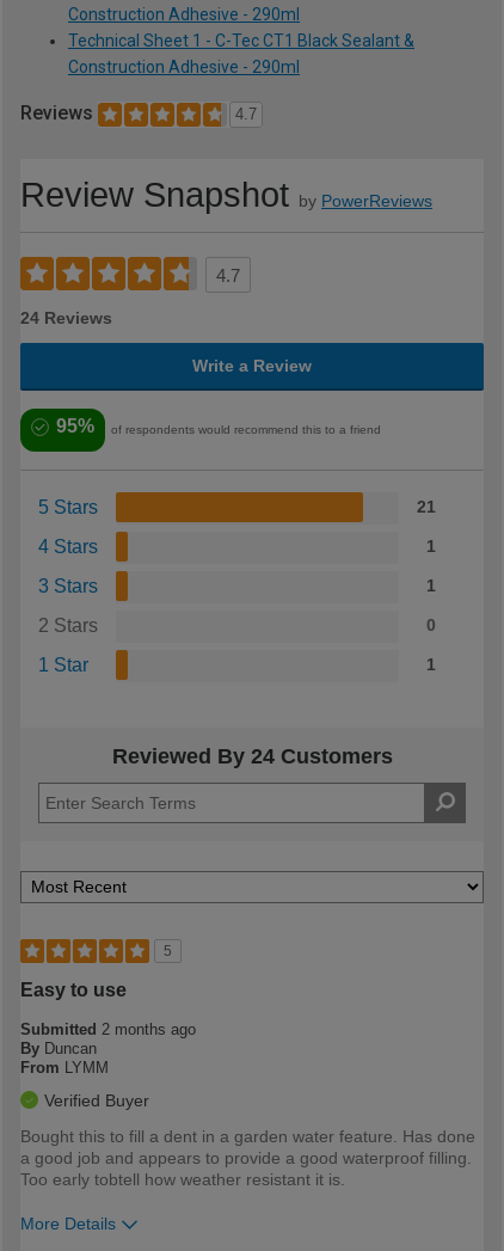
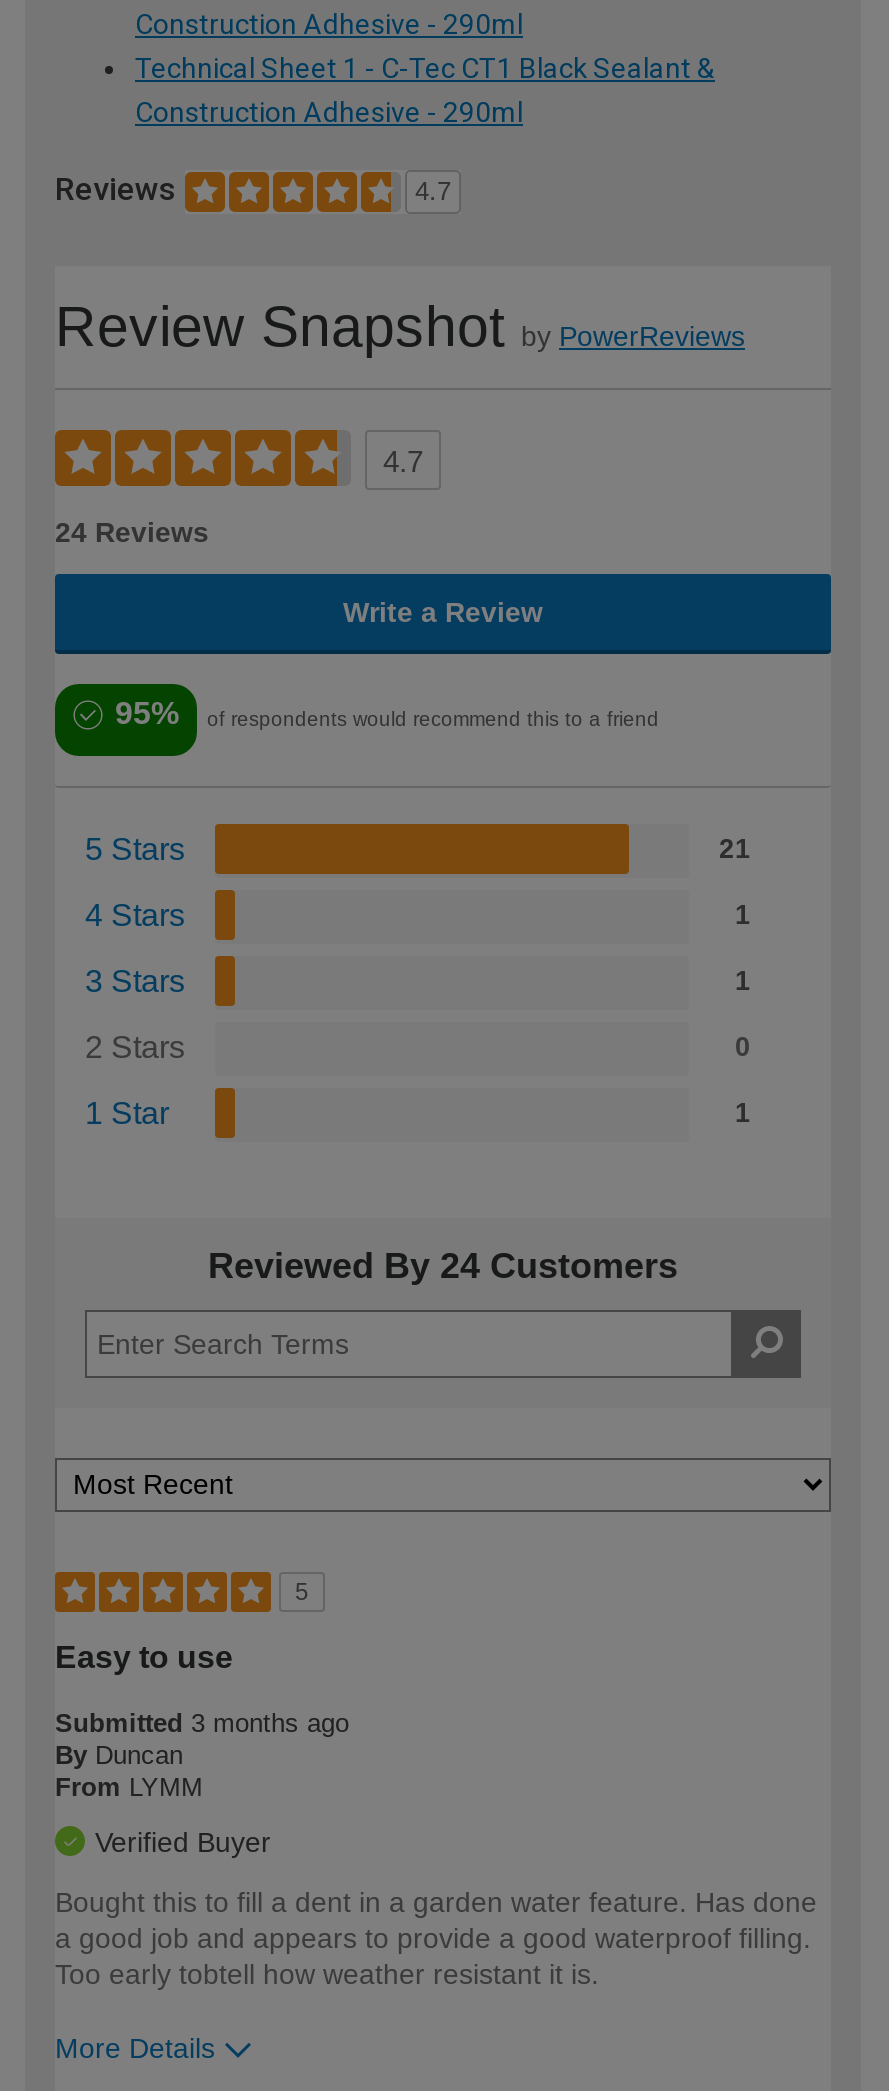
[20,1021,196,1039] Submitted 2 months ago -> [55,1709,349,1739] Submitted 3 months ago

